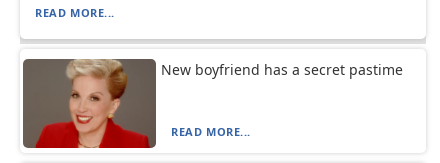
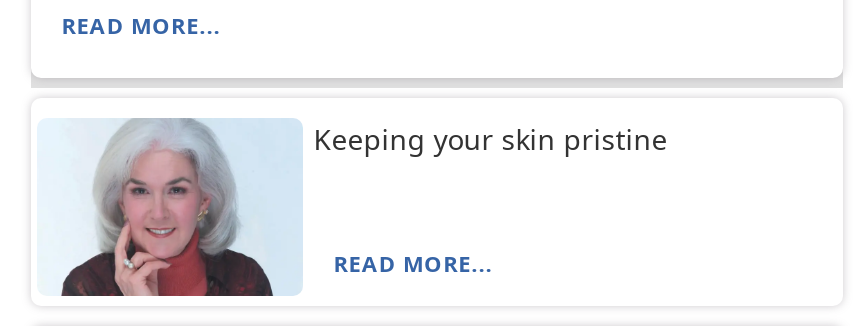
[22,58,403,149] [image] | New boyfriend has a secret pastime -> [37,118,667,298] [image] | Keeping your skin pristine

